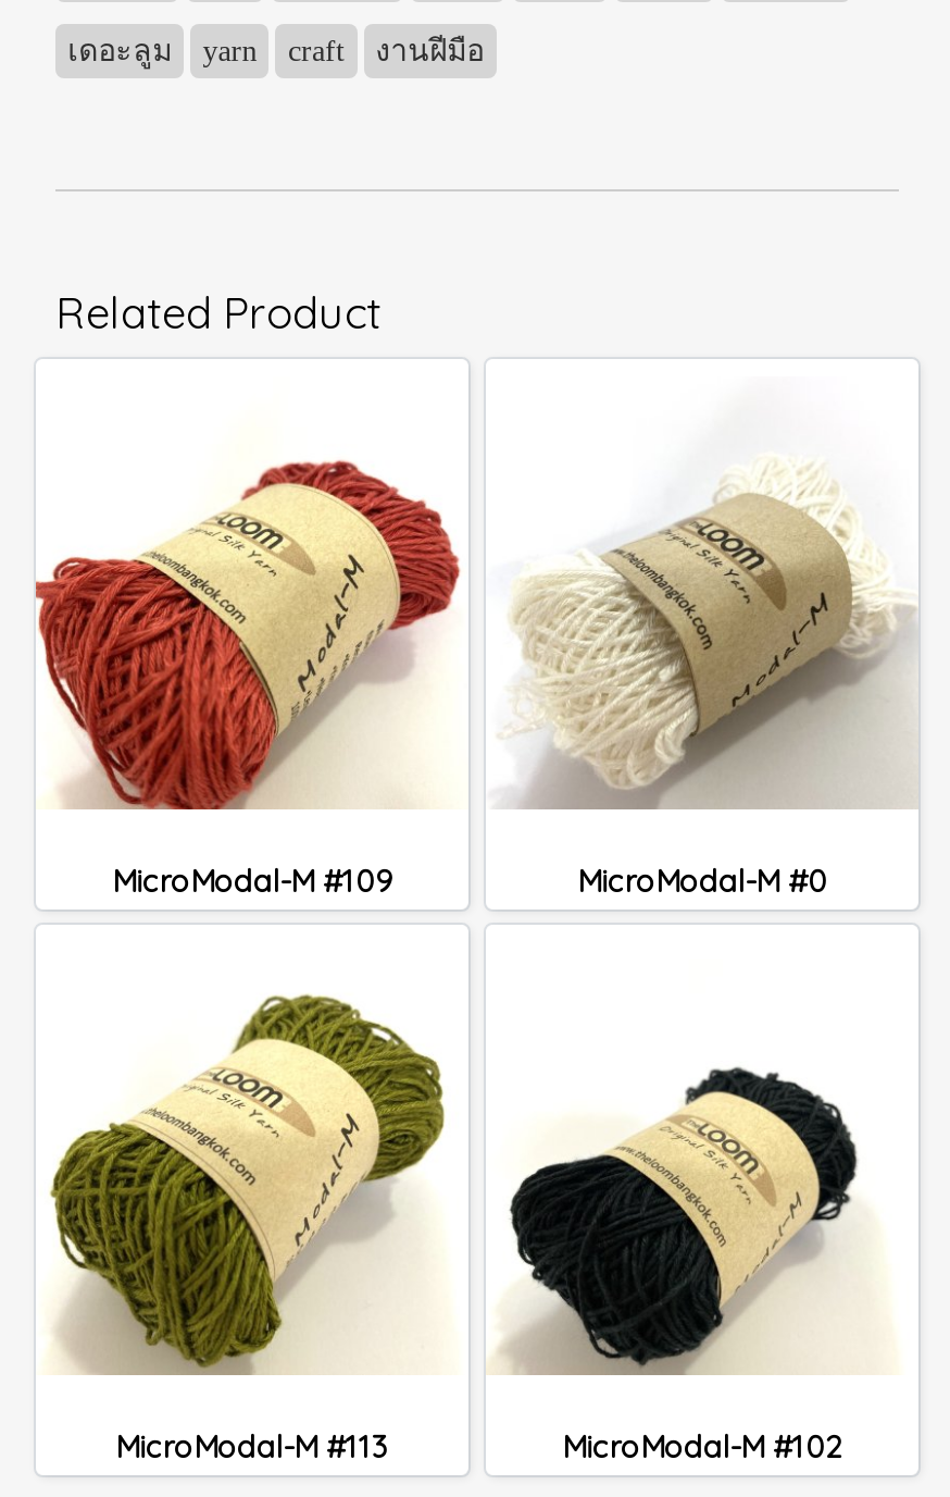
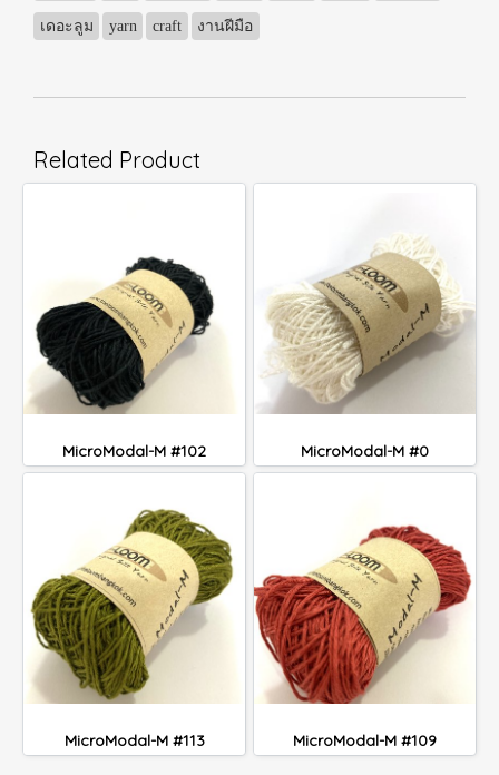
moved [34,459,462,812] -> [253,524,472,705]: [image]
[112,861,392,900] MicroModal-M #109 -> [62,440,206,460] MicroModal-M #102
moved [486,1027,910,1375] -> [23,236,241,414]: [image]
[562,1426,842,1465] MicroModal-M #102 -> [293,730,437,750] MicroModal-M #109

